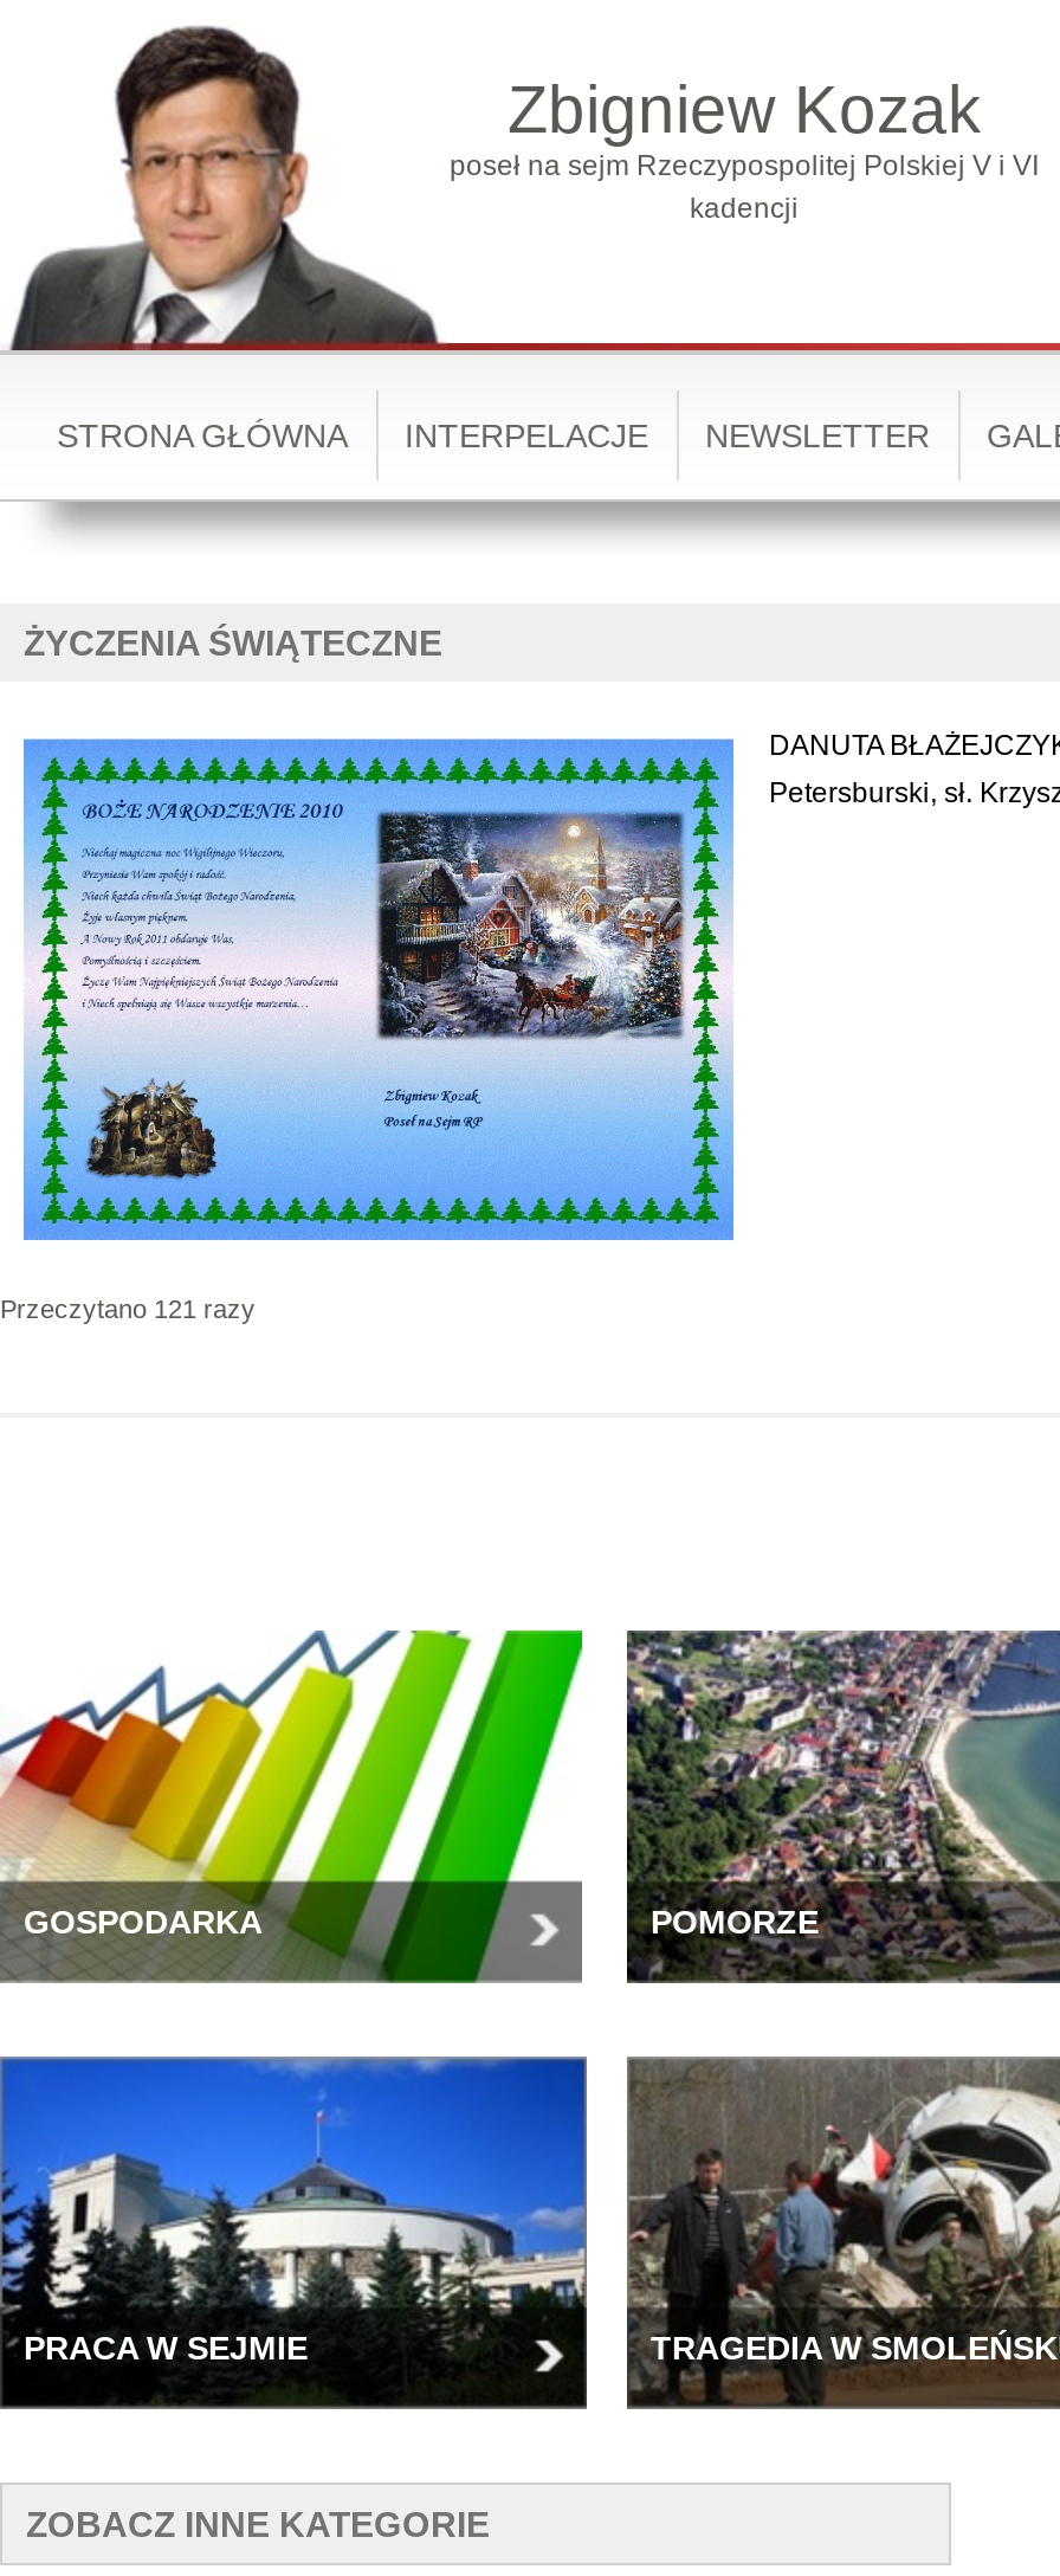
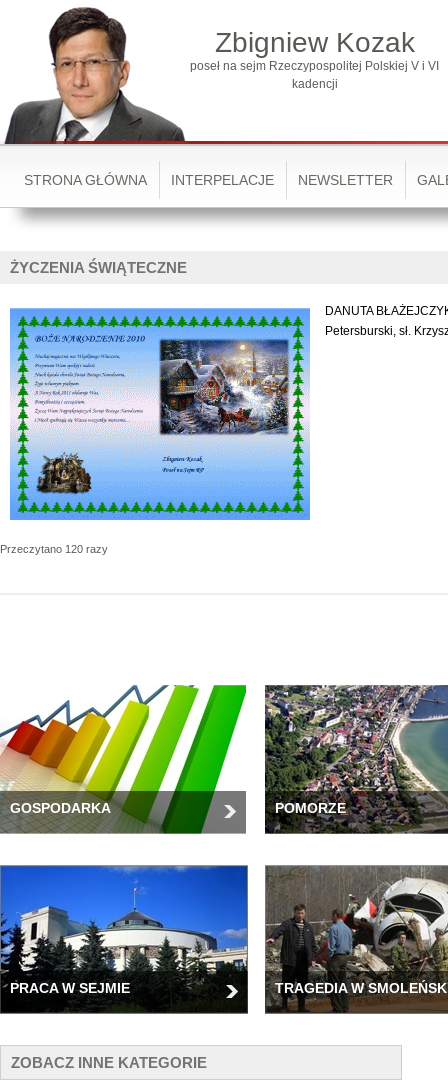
[0,1295,256,1323] Przeczytano 121 razy -> [0,543,108,555] Przeczytano 120 razy

